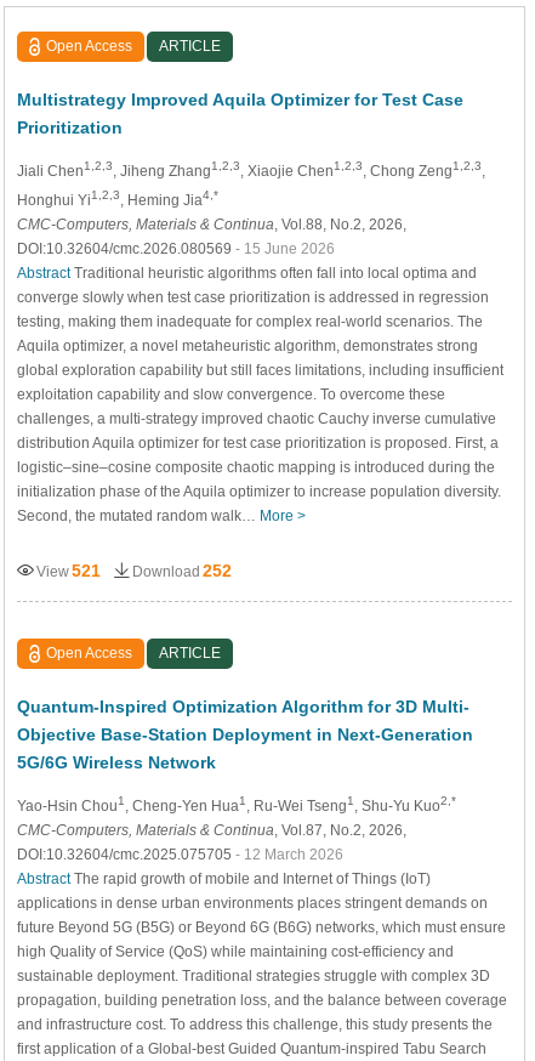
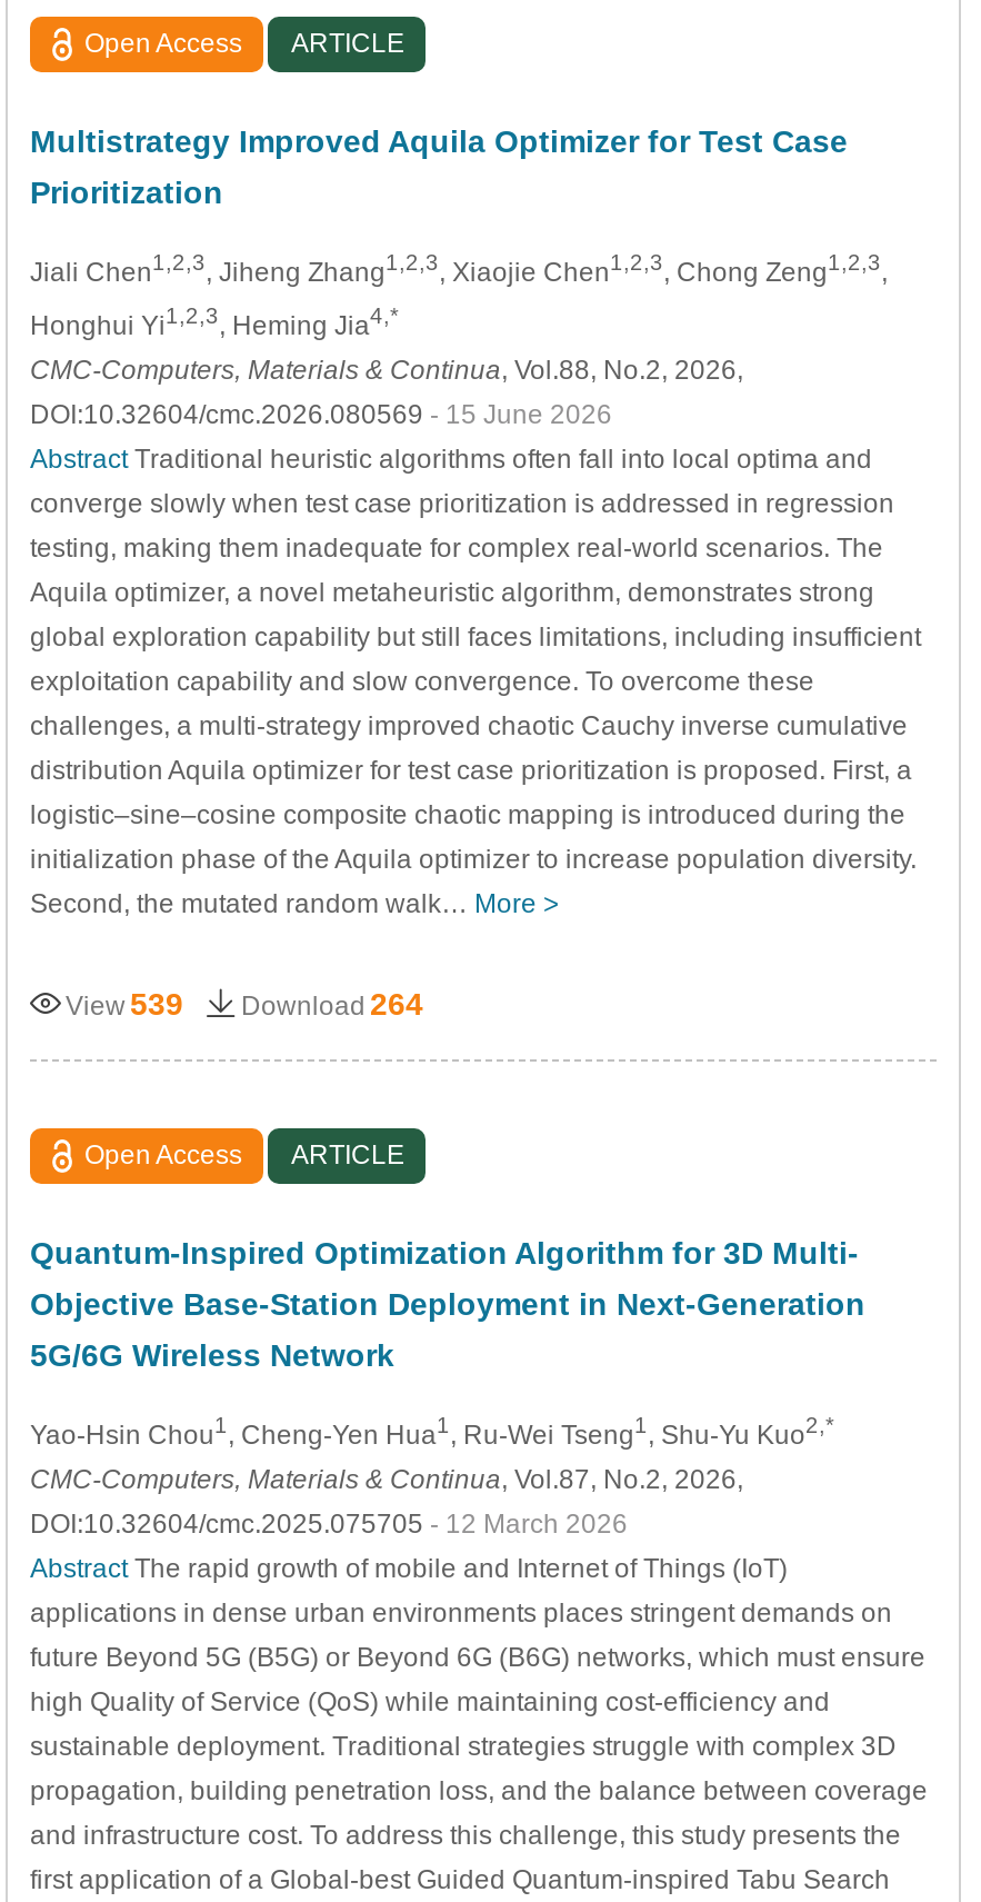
[36,560,101,580] View 521 -> [66,985,183,1021] View 539
[132,560,232,580] Download 252 -> [241,985,423,1021] Download 264

